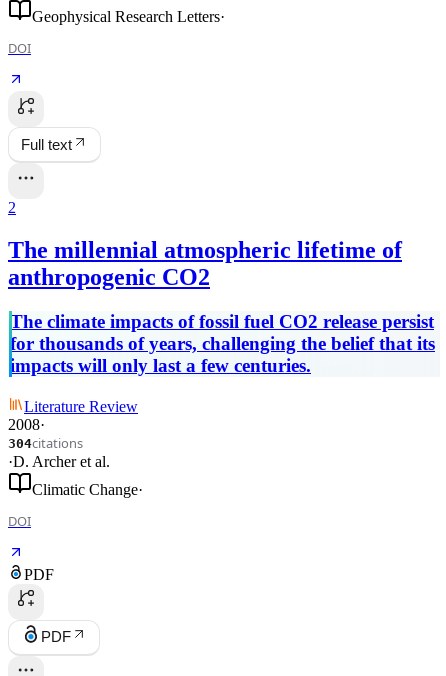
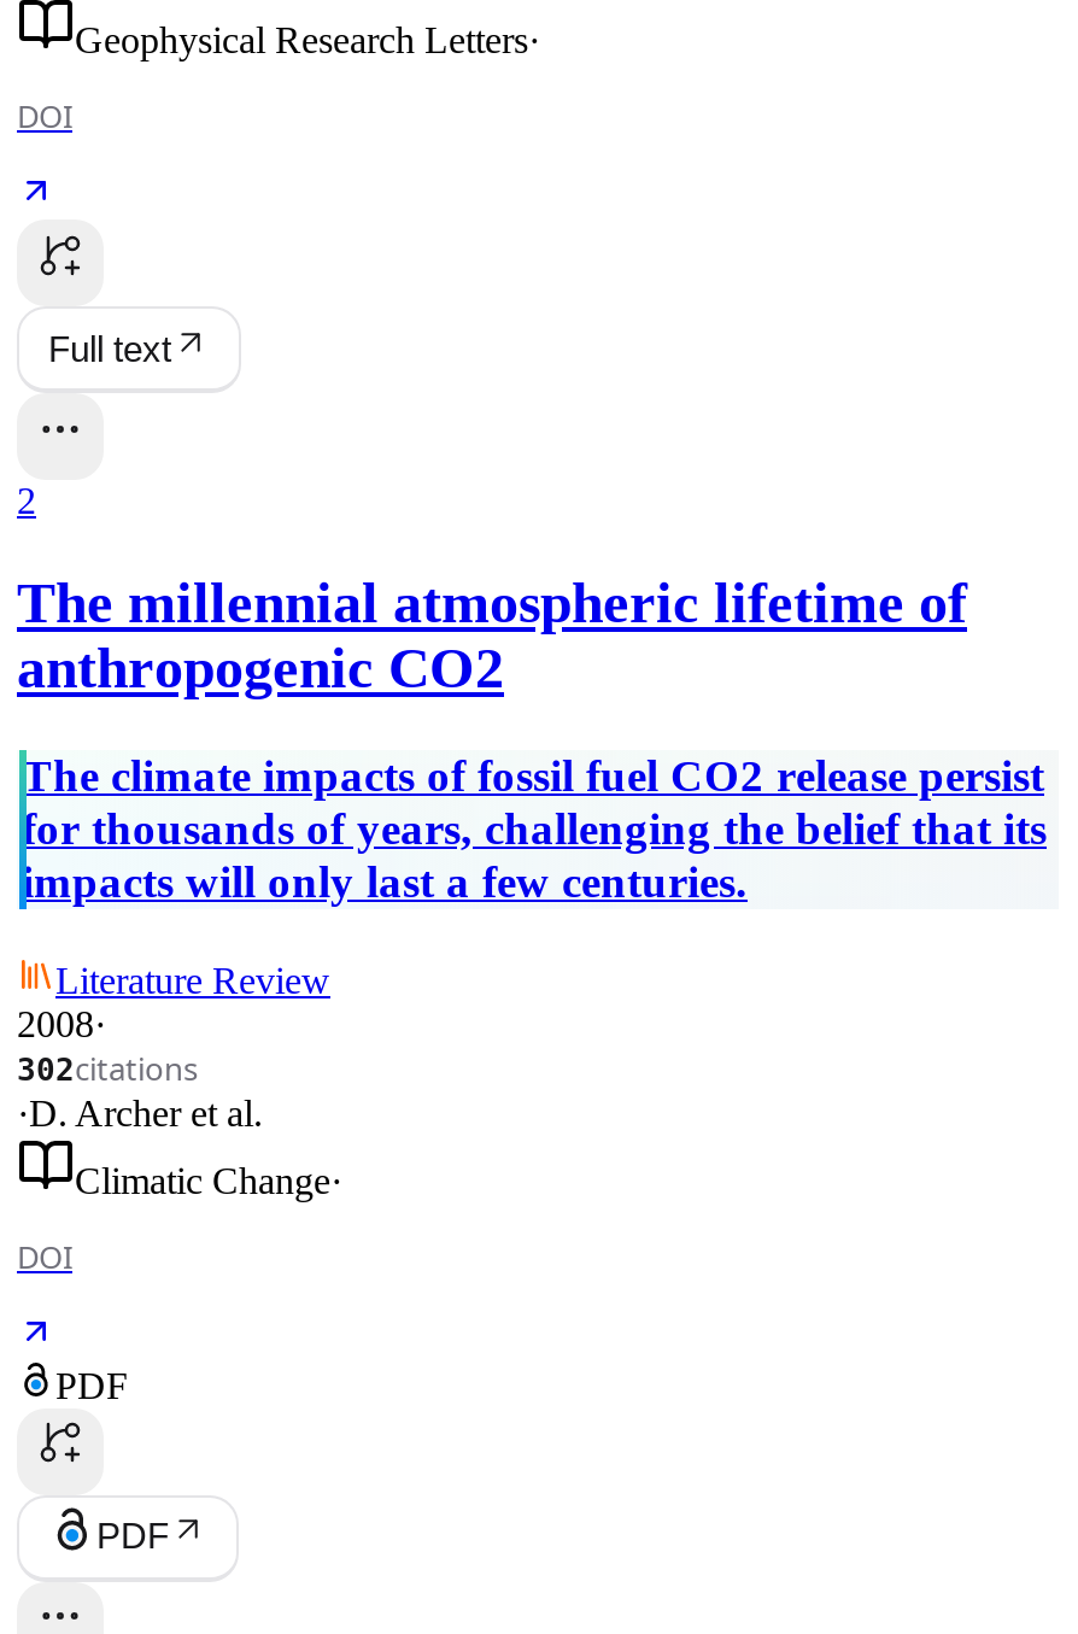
[8,434,83,452] 304citations -> [17,1046,198,1090] 302citations

